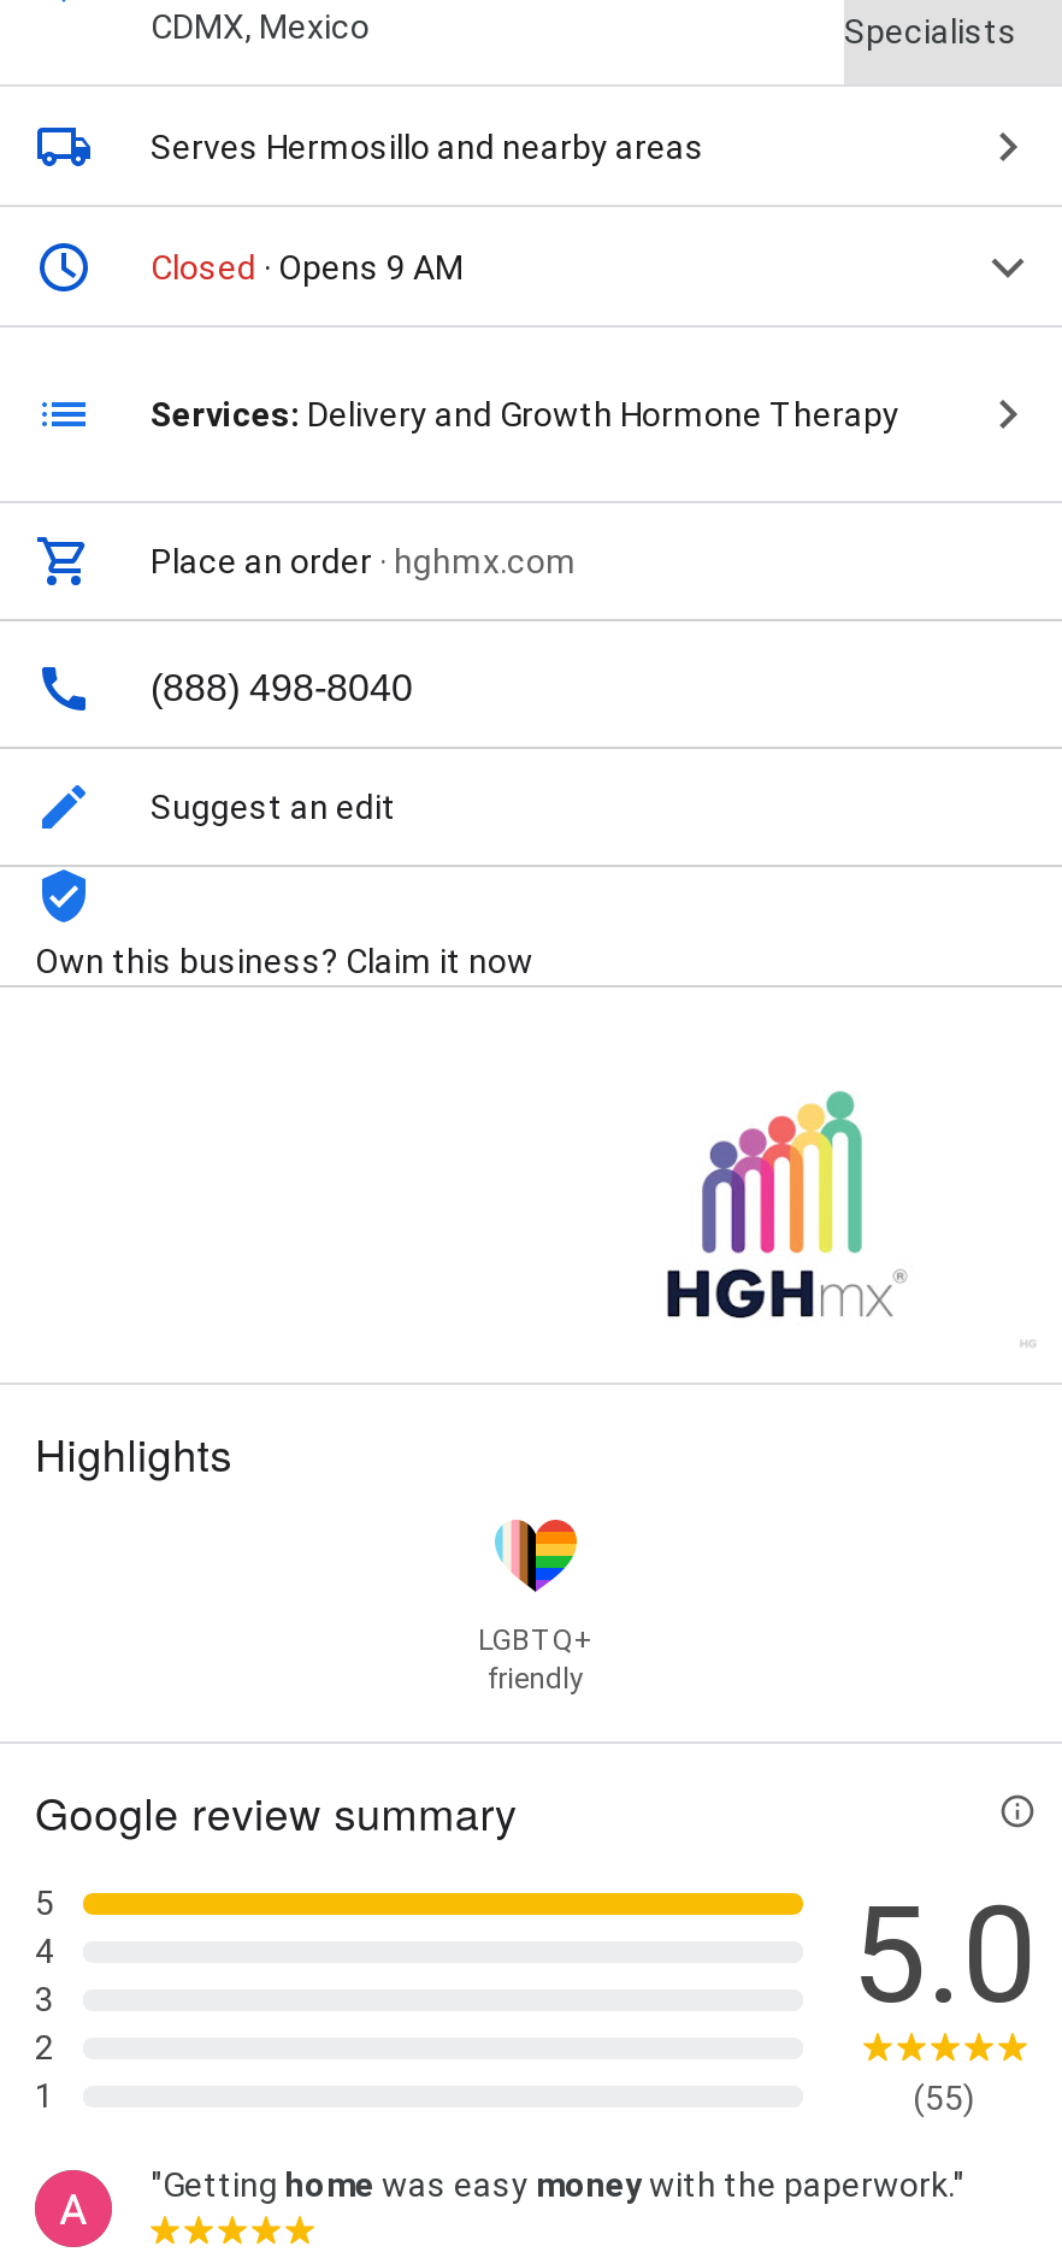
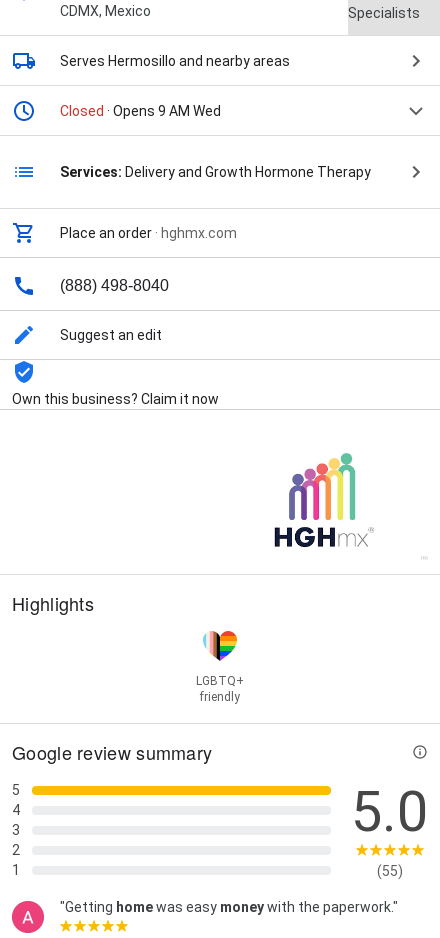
[151,249,464,287] Closed · Opens 9 AM -> [60,103,221,119] Closed · Opens 9 AM Wed

